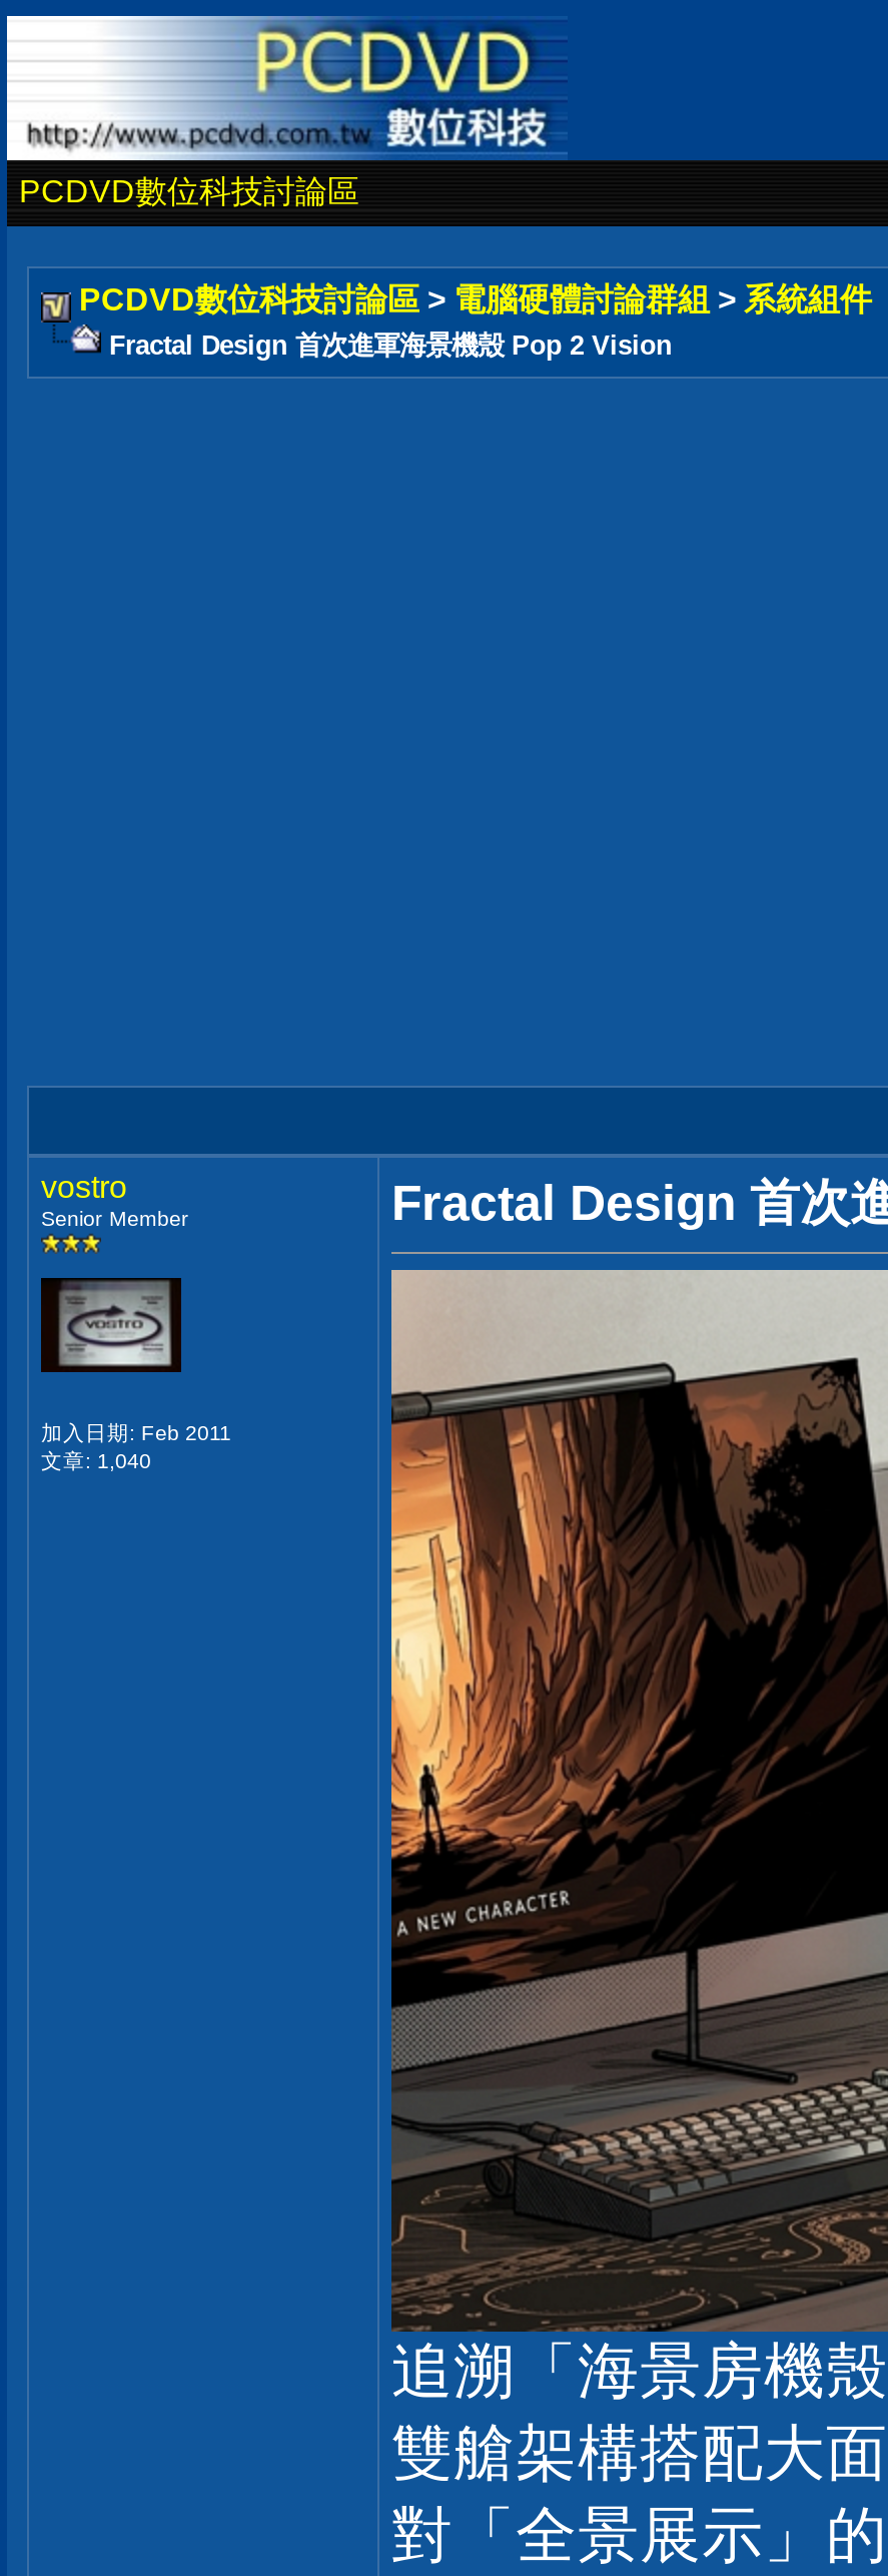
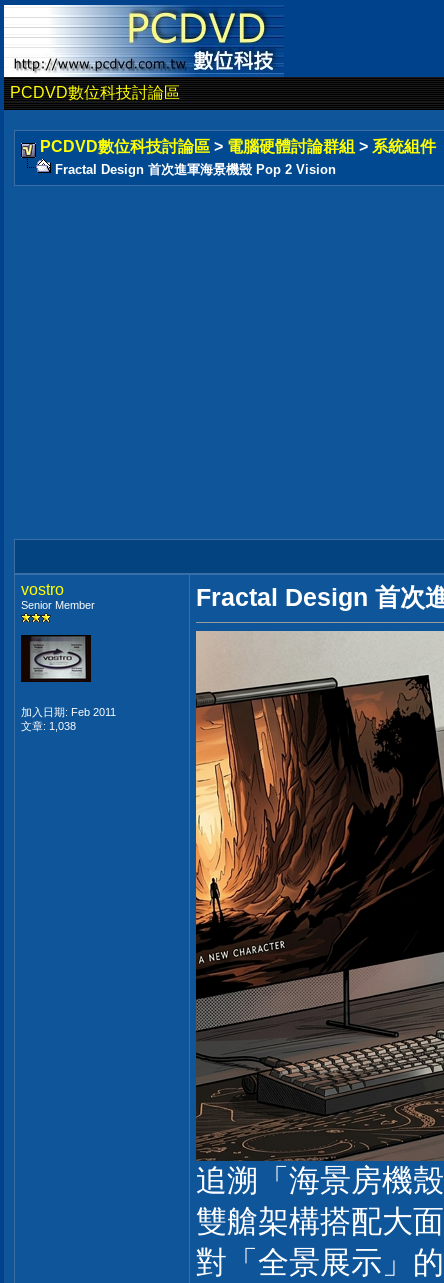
[41,1448,151,1472] 文章: 1,040 -> [21,720,76,732] 文章: 1,038

